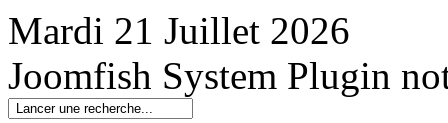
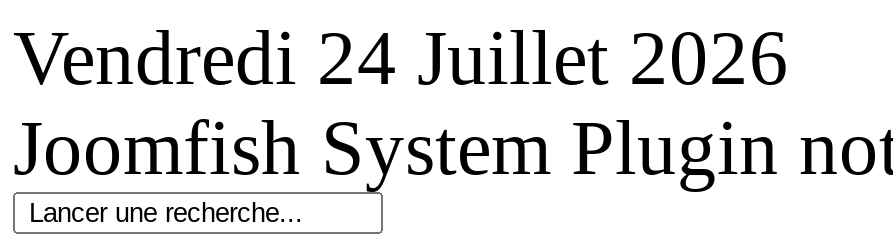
[8,9,350,52] Mardi 21 Juillet 2026 -> [13,14,789,100] Vendredi 24 Juillet 2026

